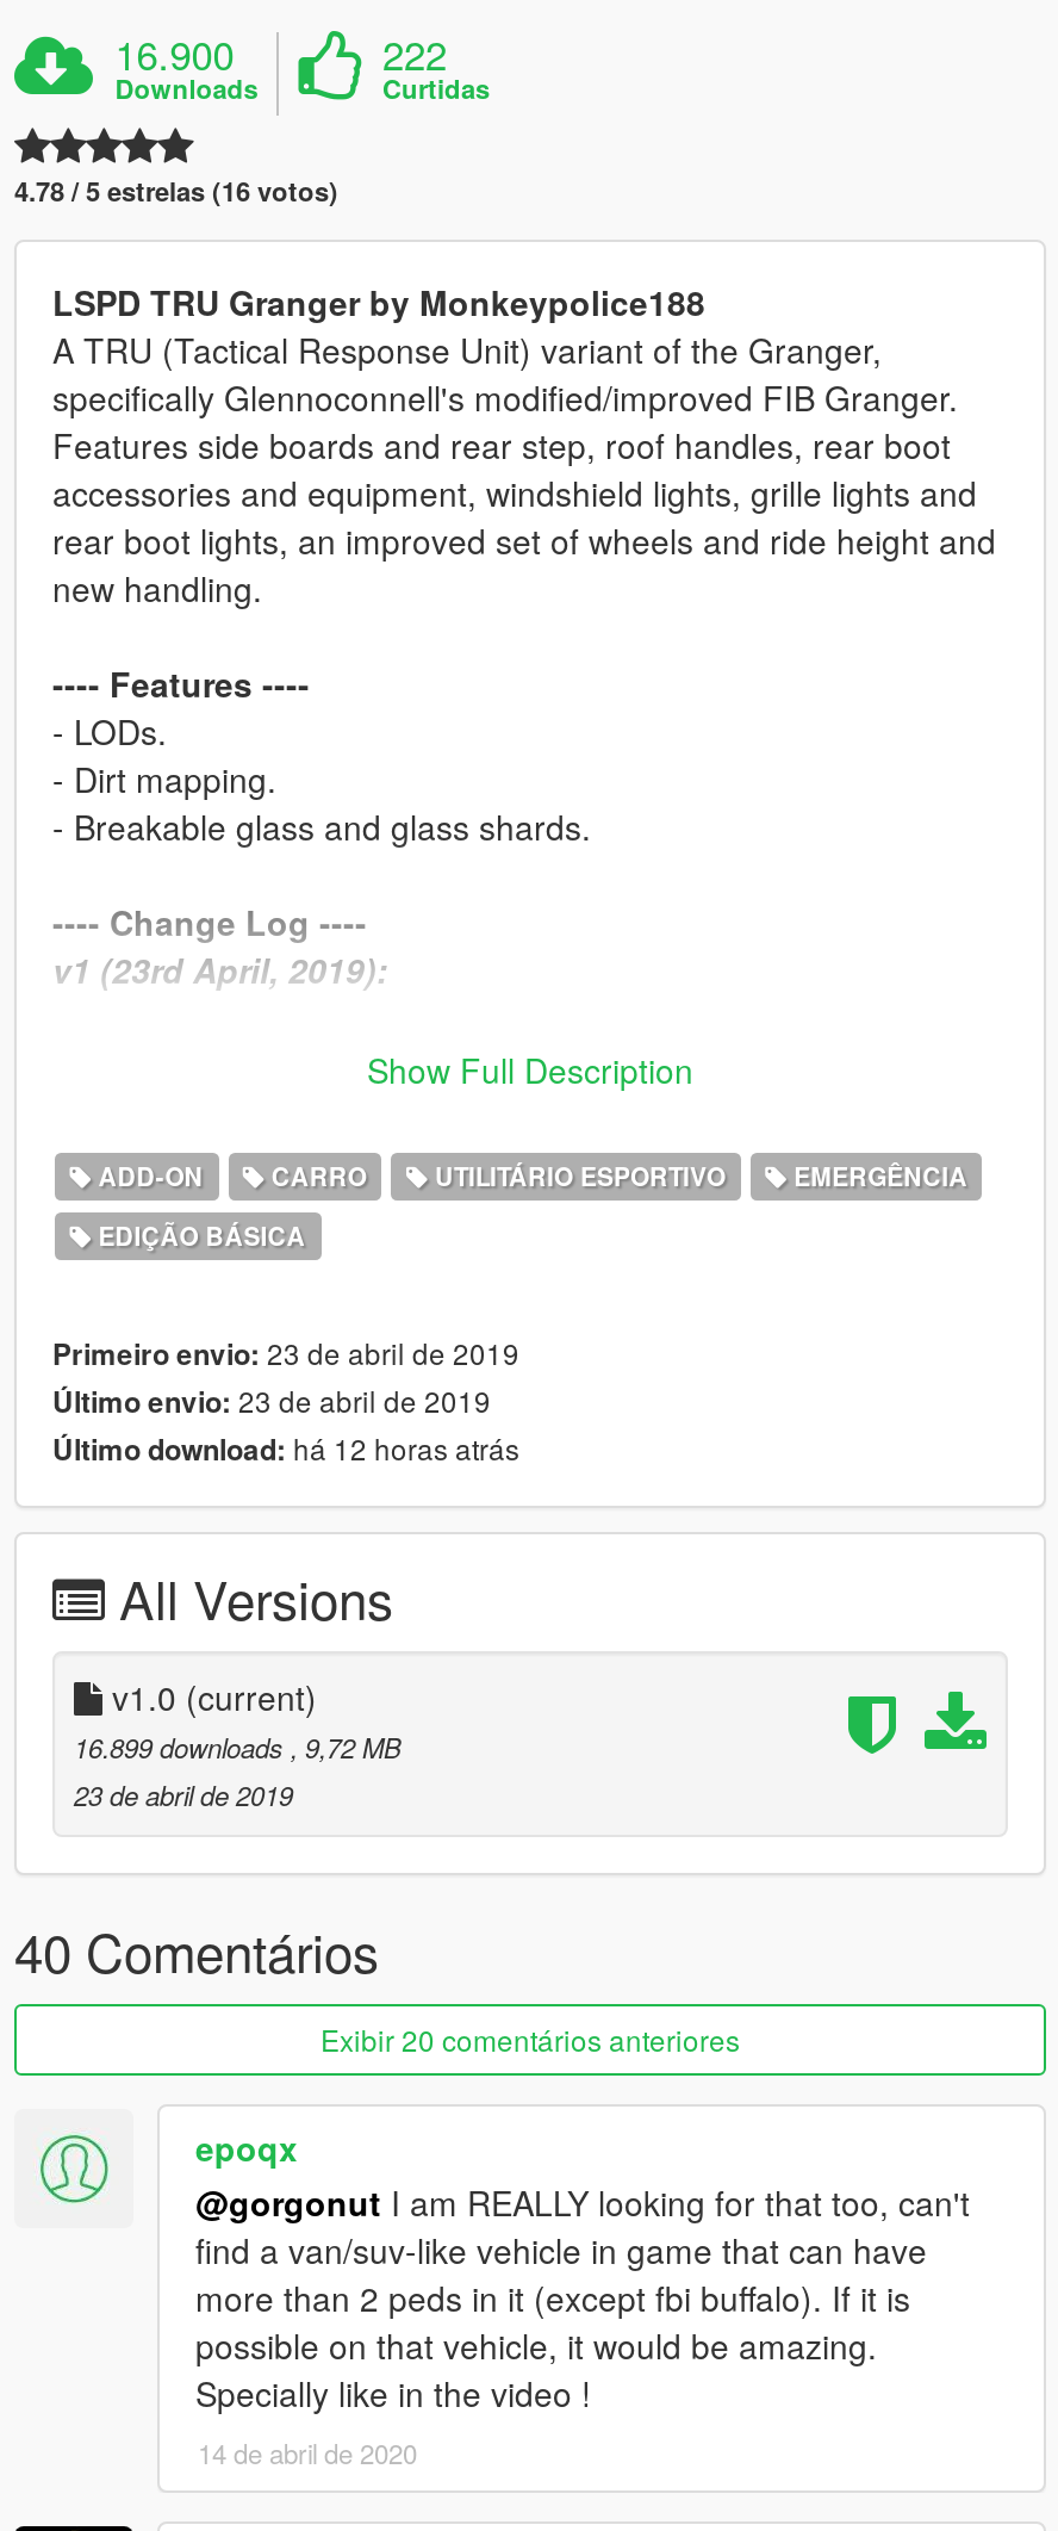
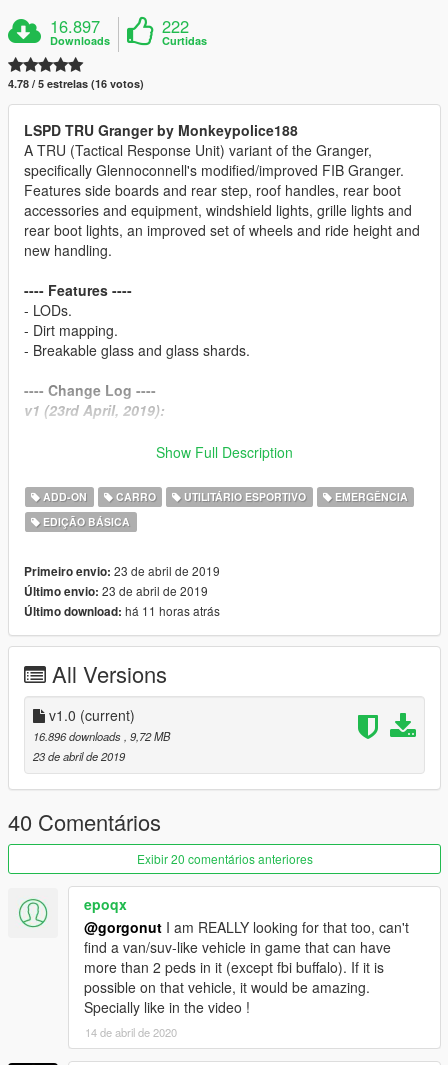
[115,25,234,82] 16.900 -> [50,14,100,38] 16.897
[52,1427,519,1469] Último download: há 12 horas atrás -> [24,602,220,620] Último download: há 11 horas atrás
[74,1727,400,1765] 16.899 downloads, 9,72 MB -> [33,728,170,744] 16.896 downloads, 9,72 MB

